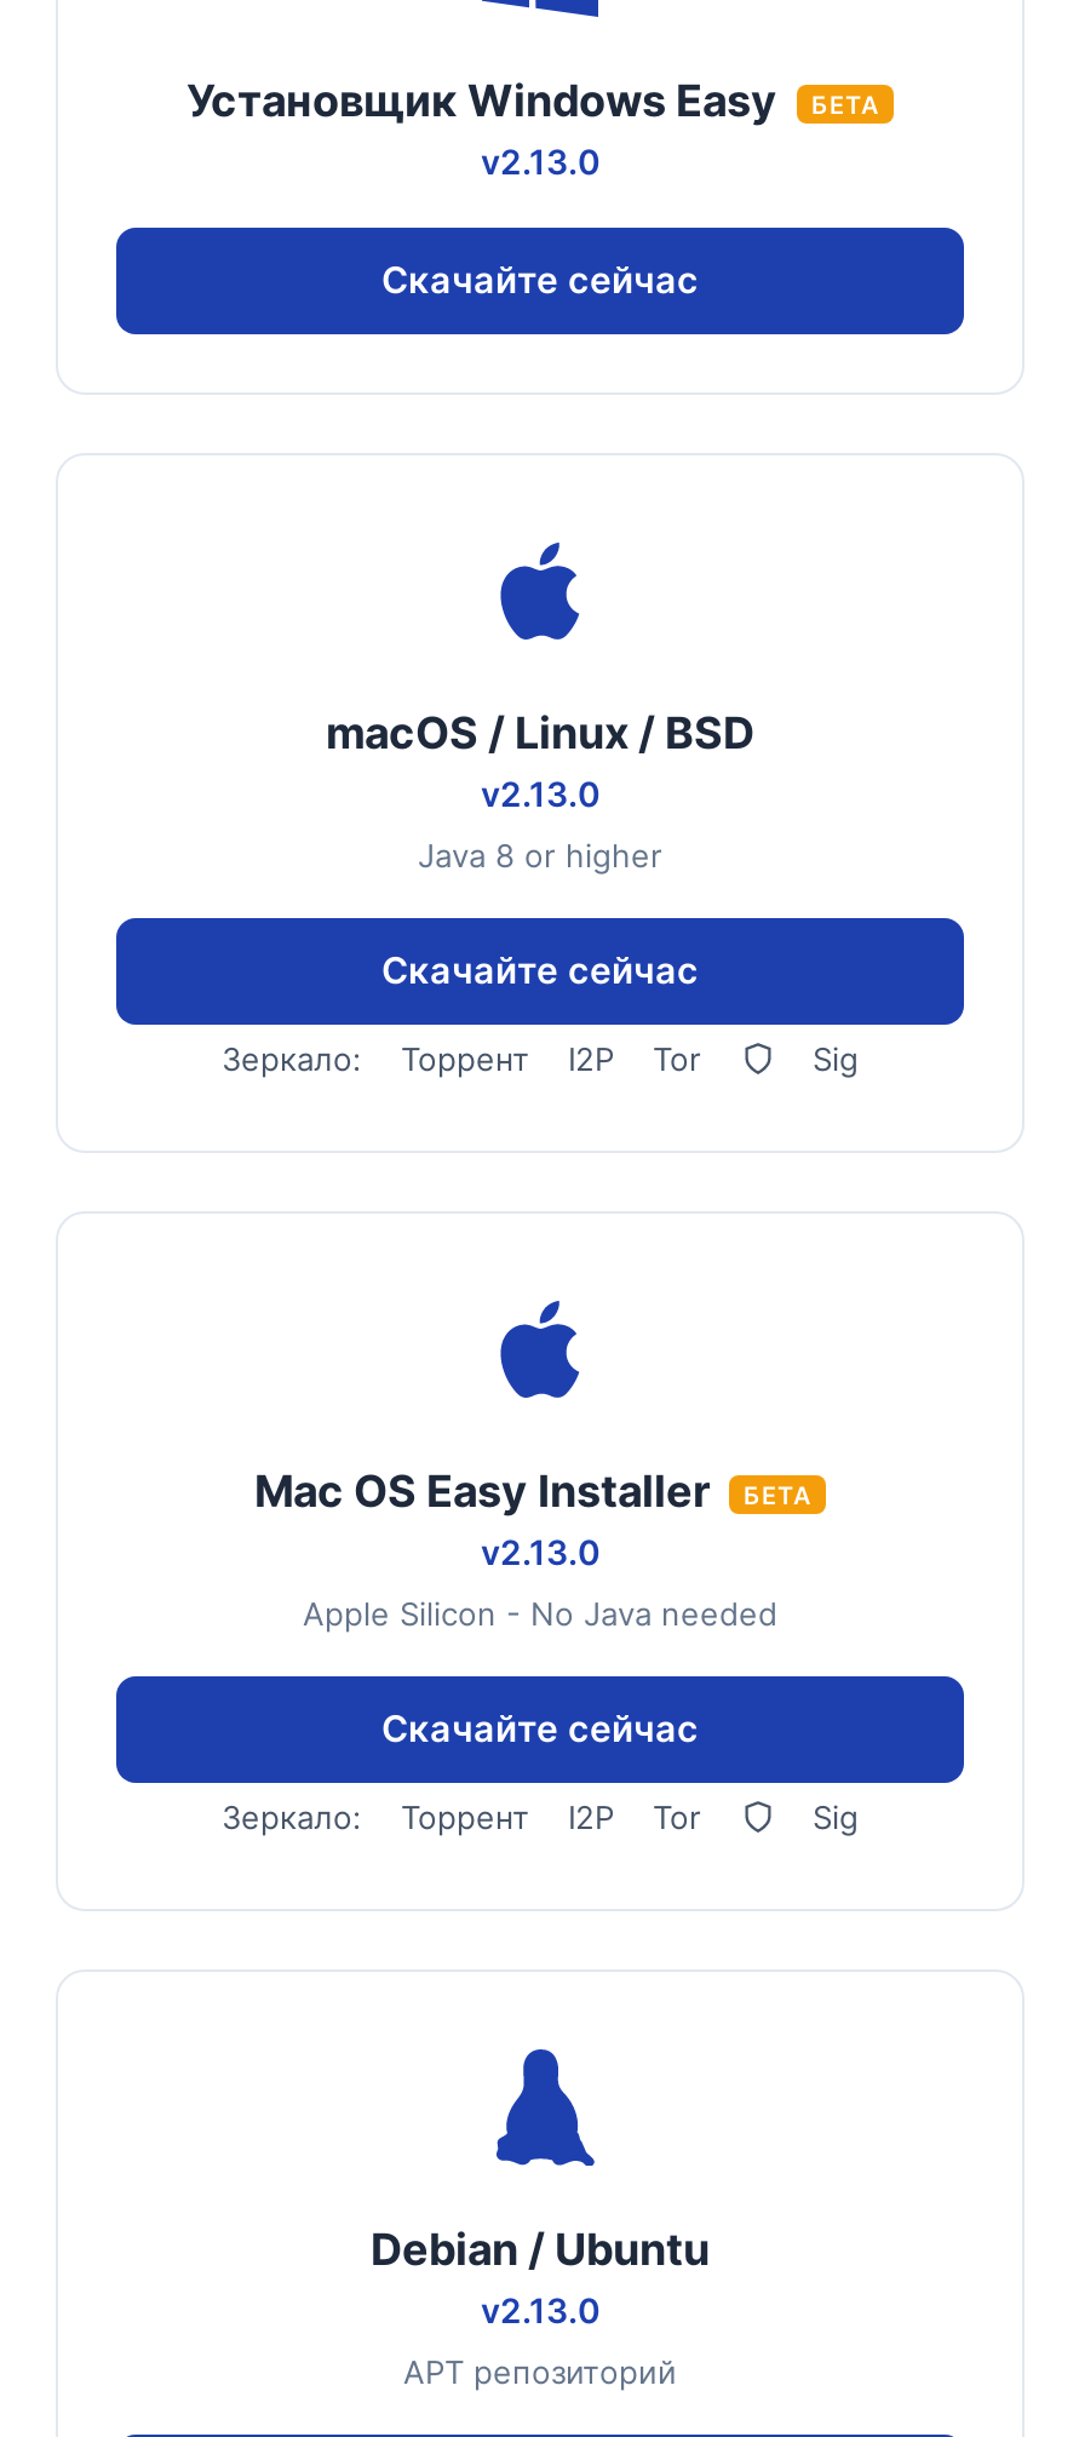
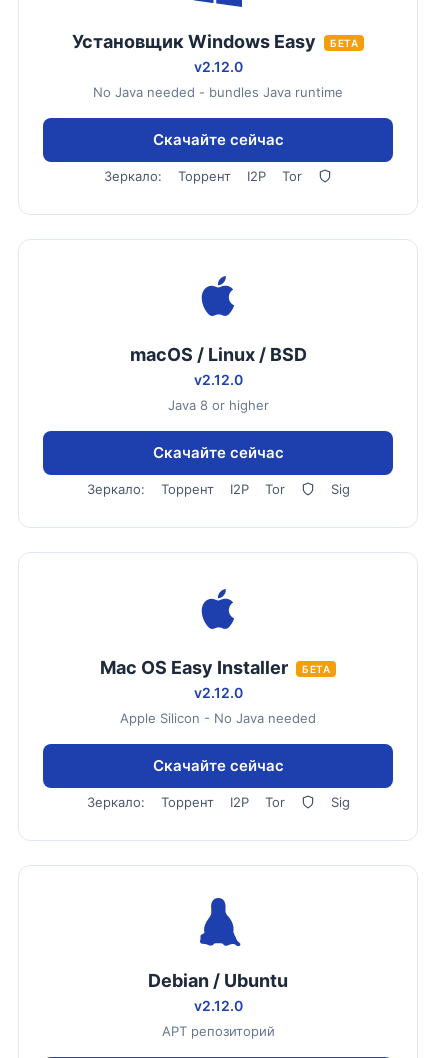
[481,141,599,182] v2.13.0 -> [93,58,343,100] v2.12.0 | No Java needed - bundles Java runtime
none -> [104,168,302,184] Зеркало: | Торрент | I2P | Tor
[481,773,599,814] v2.13.0 -> [193,371,242,388] v2.12.0
[481,1531,599,1572] v2.13.0 -> [193,684,242,701] v2.12.0
[481,2289,599,2330] v2.13.0 -> [193,997,242,1014] v2.12.0

